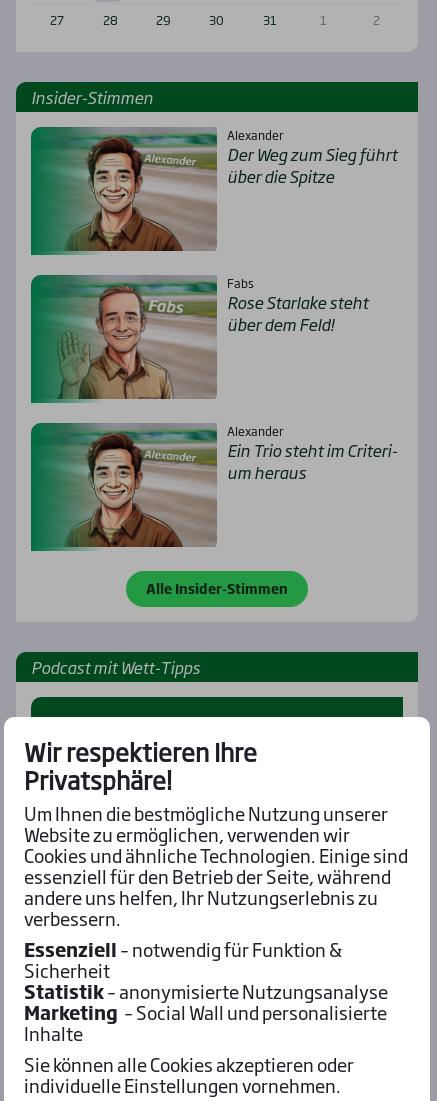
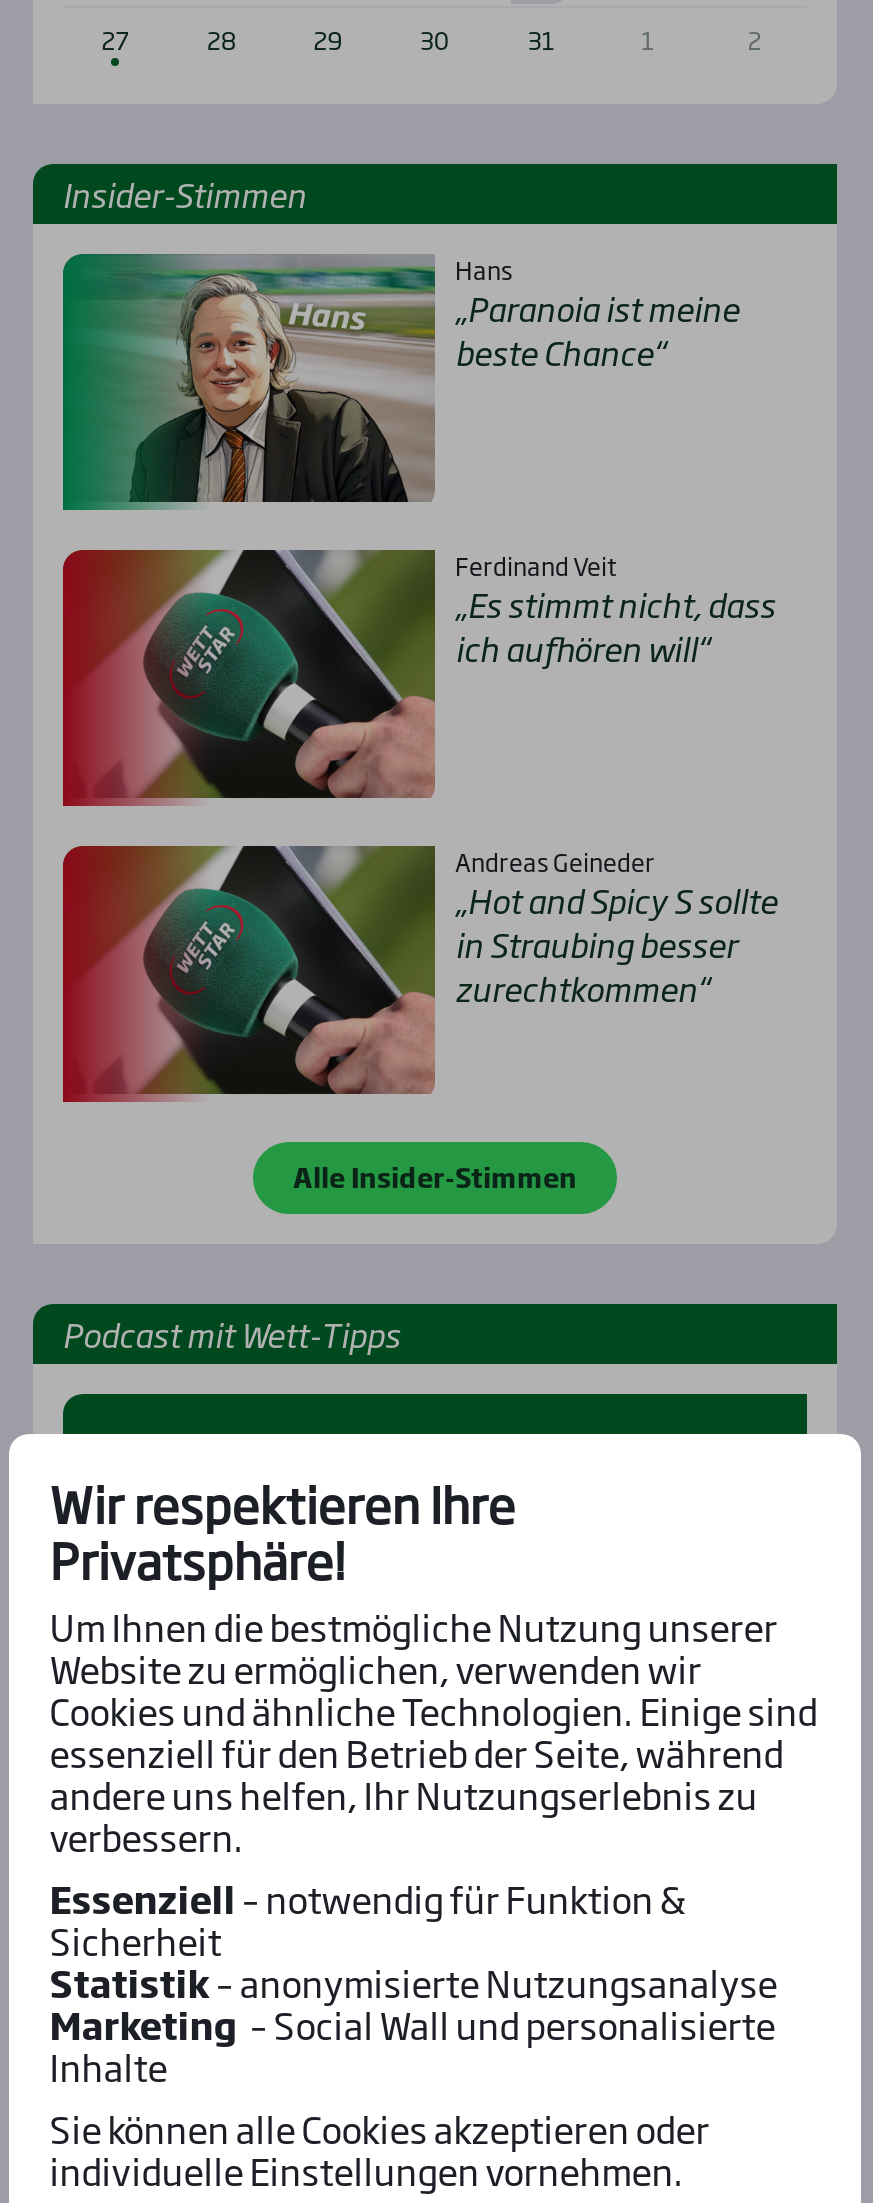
[66,125,397,251] [image] | Alexander | Der Weg zum Sieg führt | über die Spitze -> [133,251,739,504] [image] | Hans | „Paranoia ist meine | beste Chance“
[30,274,368,404] [image] | Fabs | Rose Starlake steht | über dem Feld! -> [61,547,775,808] [image] | Ferdinand Veit | „Es stimmt nicht, dass | ich aufhören will“
[30,422,397,552] [image] | Alexander | Ein Trio steht im Criteri | um heraus -> [61,844,777,1104] [image] | Andreas Geineder | „Hot and Spicy S sollte | in Straubing besser | zurechtkommen“

